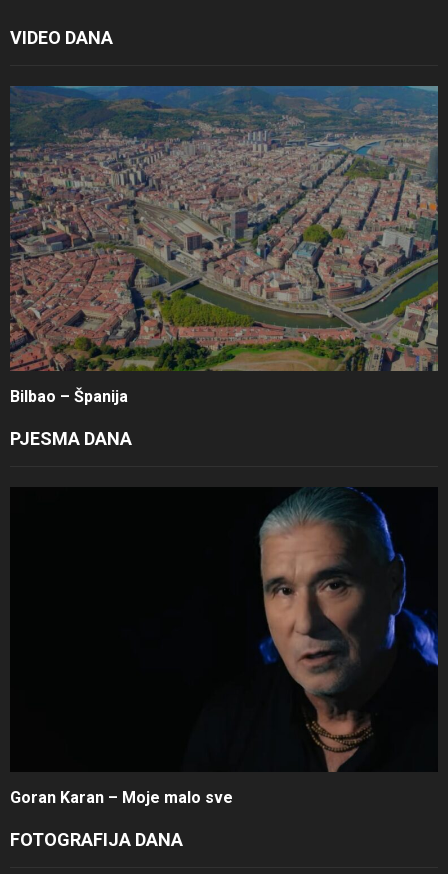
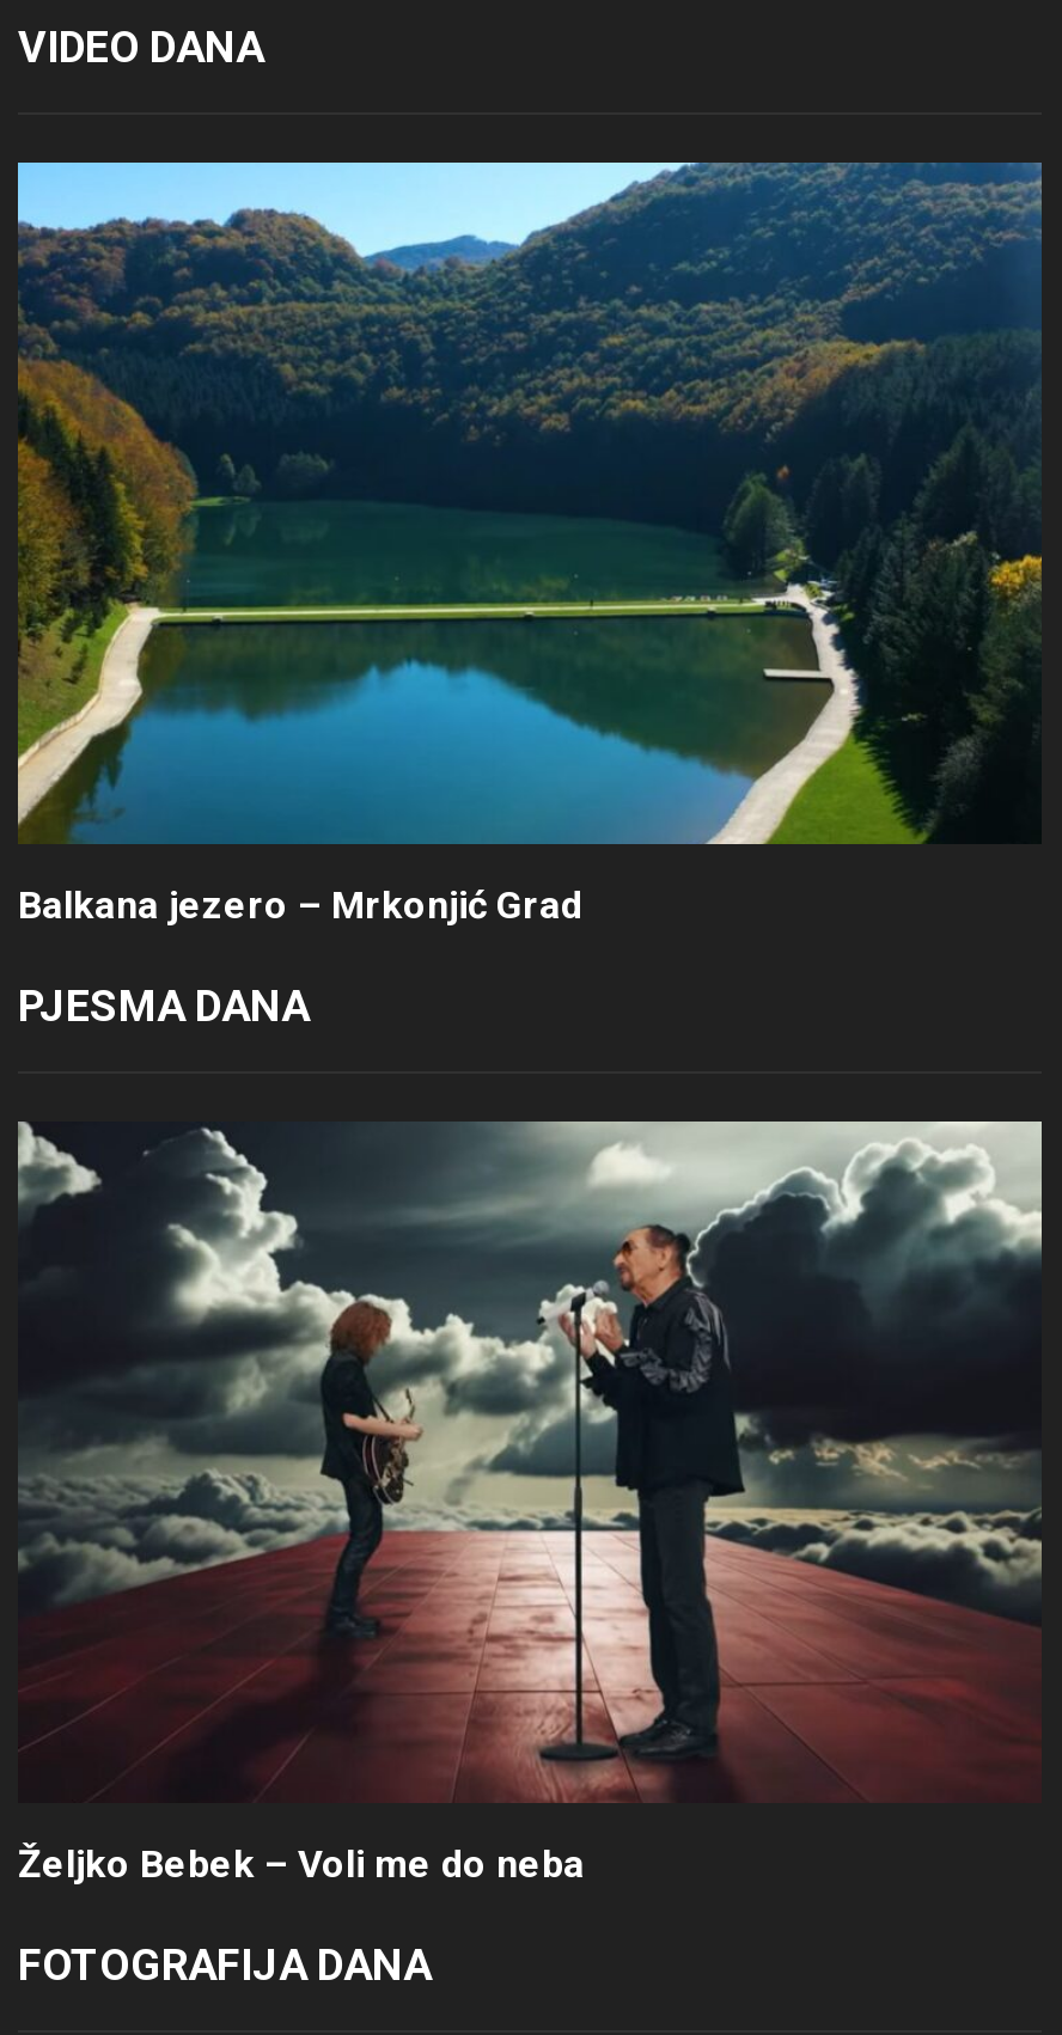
[9,85,439,406] [image] | Bilbao – Španija -> [16,160,1042,928] [image] | Balkana jezero – Mrkonjić Grad
[10,487,439,807] [image] | Goran Karan – Moje malo sve -> [16,1119,1044,1888] [image] | Željko Bebek – Voli me do neba

